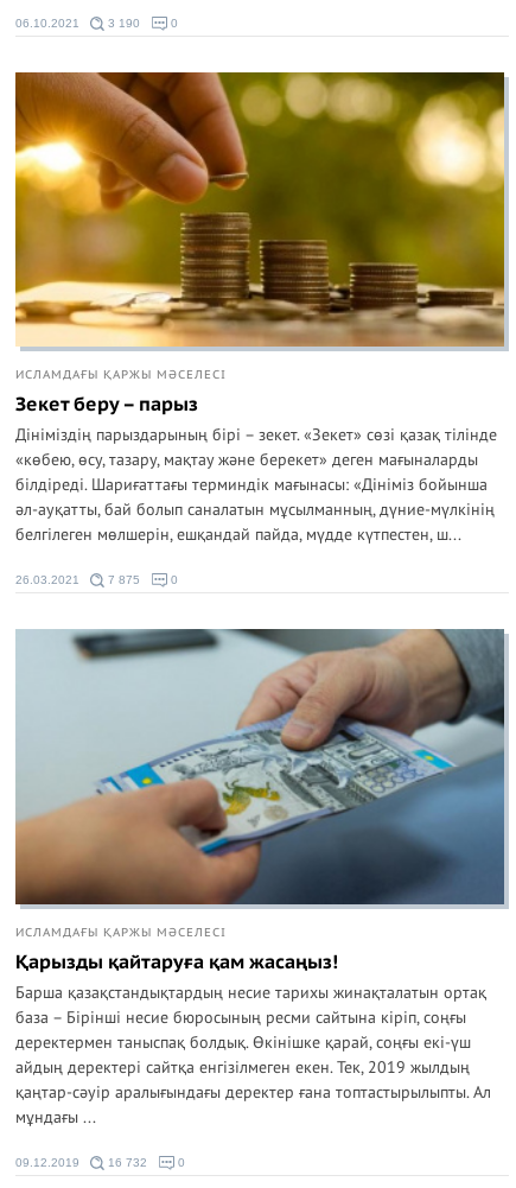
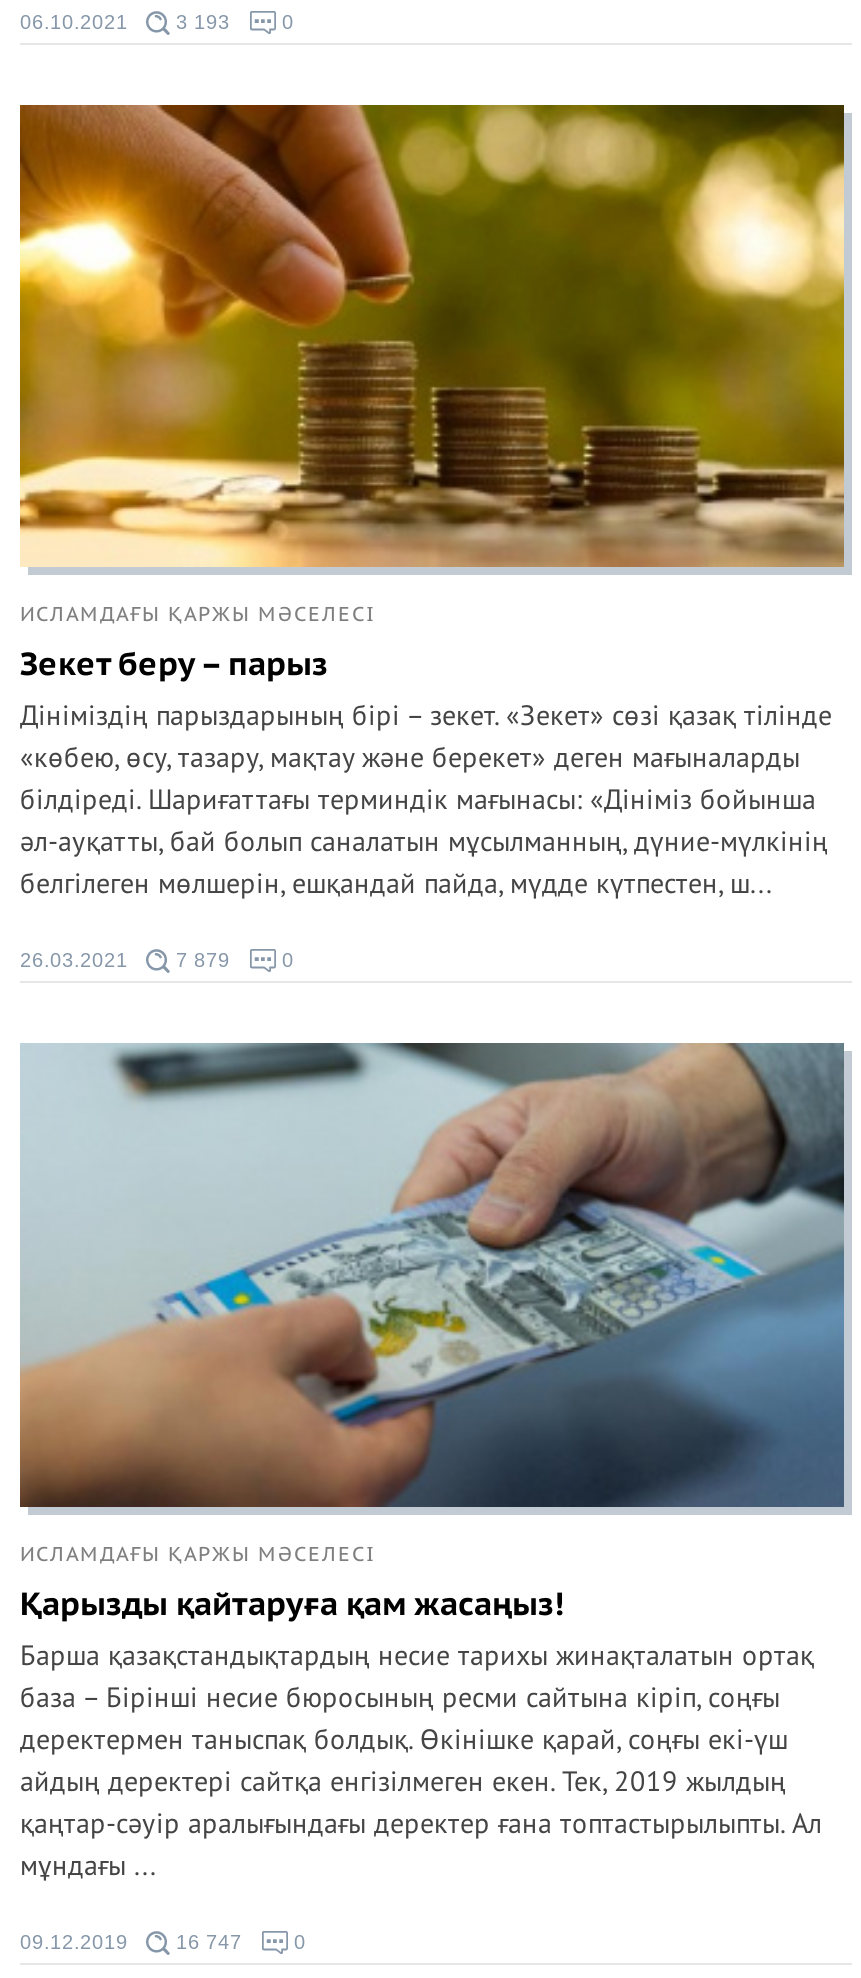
[15,16,140,29] 06.10.2021 3 190 -> [20,10,230,32] 06.10.2021 3 193
[15,574,140,587] 26.03.2021 7 875 -> [20,950,230,972] 26.03.2021 7 879
[15,1156,147,1169] 09.12.2019 16 732 -> [20,1931,242,1953] 09.12.2019 16 747

